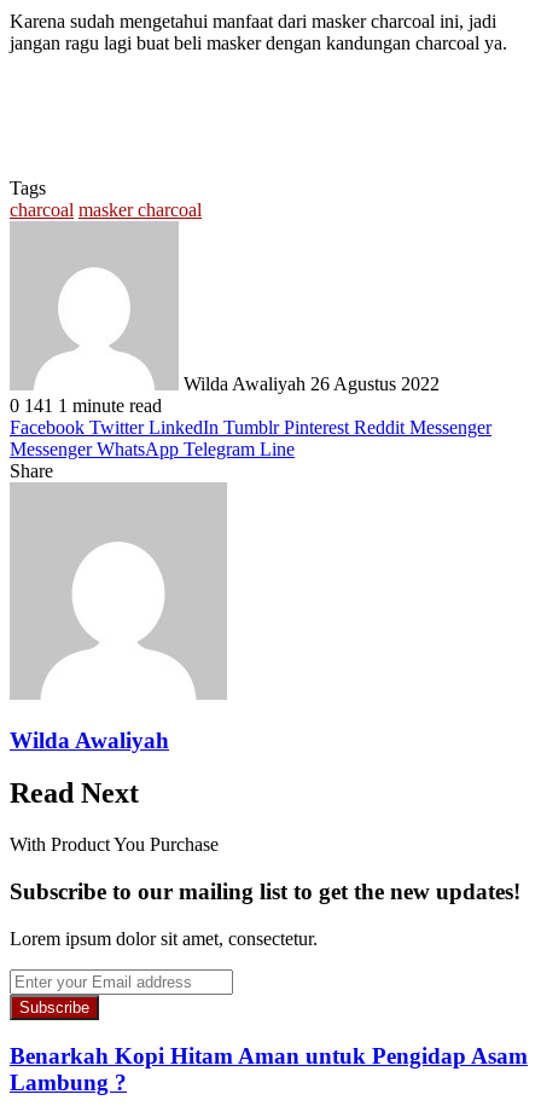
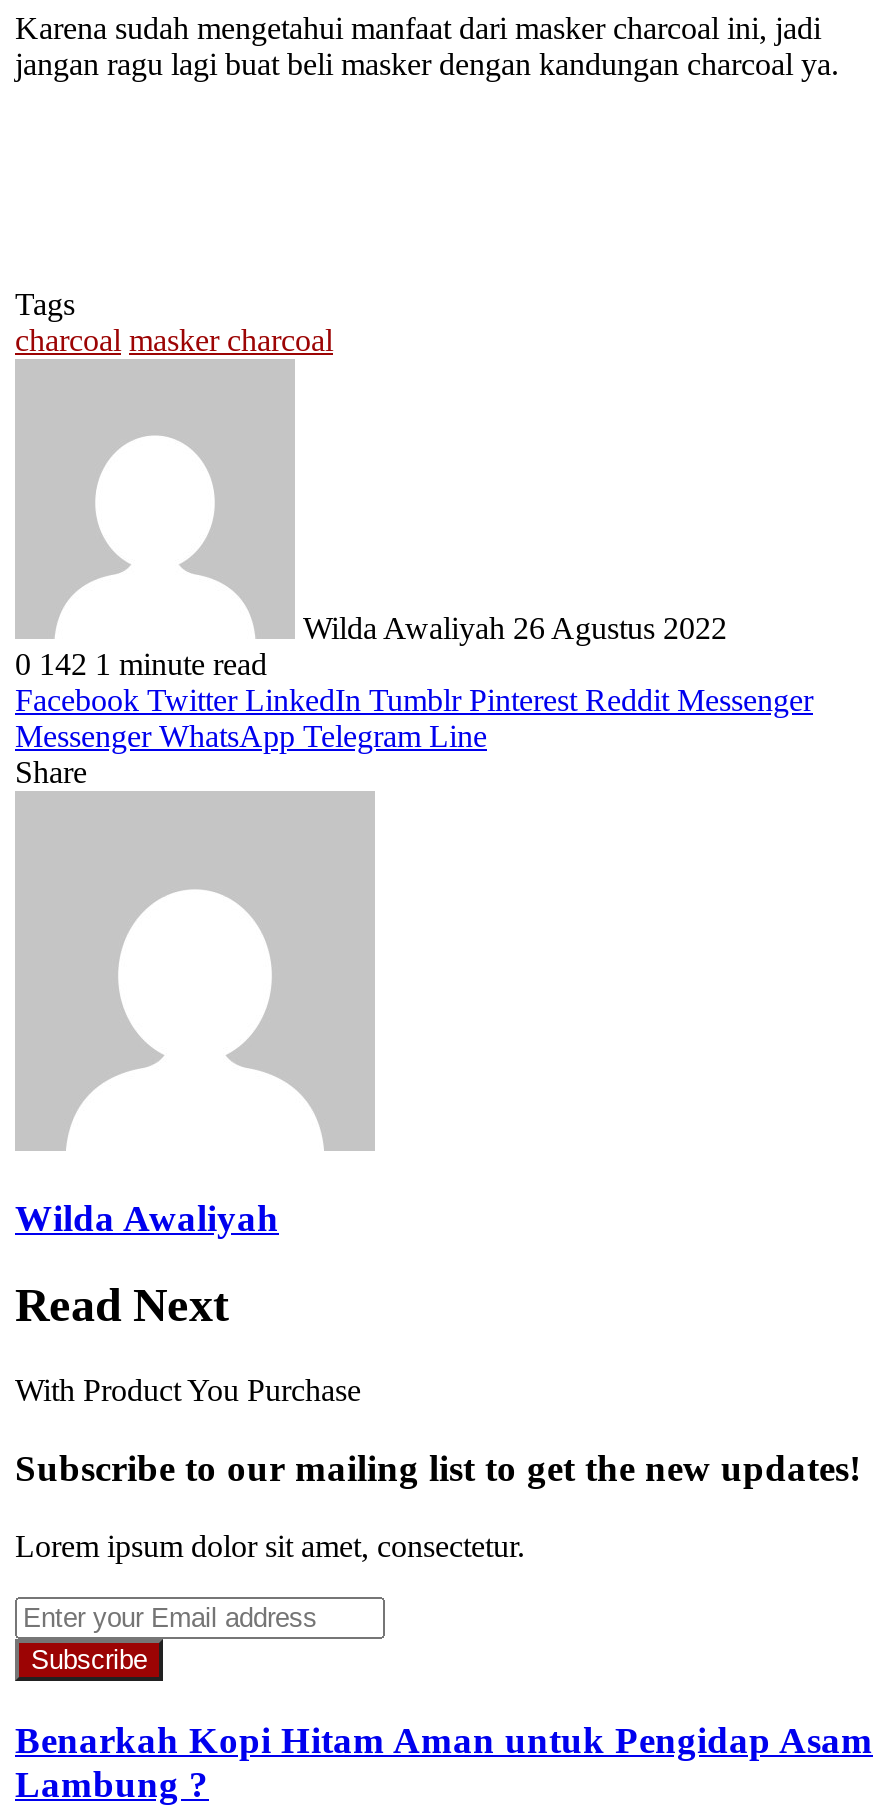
[10,395,162,416] 0 141 1 minute read -> [15,647,267,681] 0 142 1 minute read

